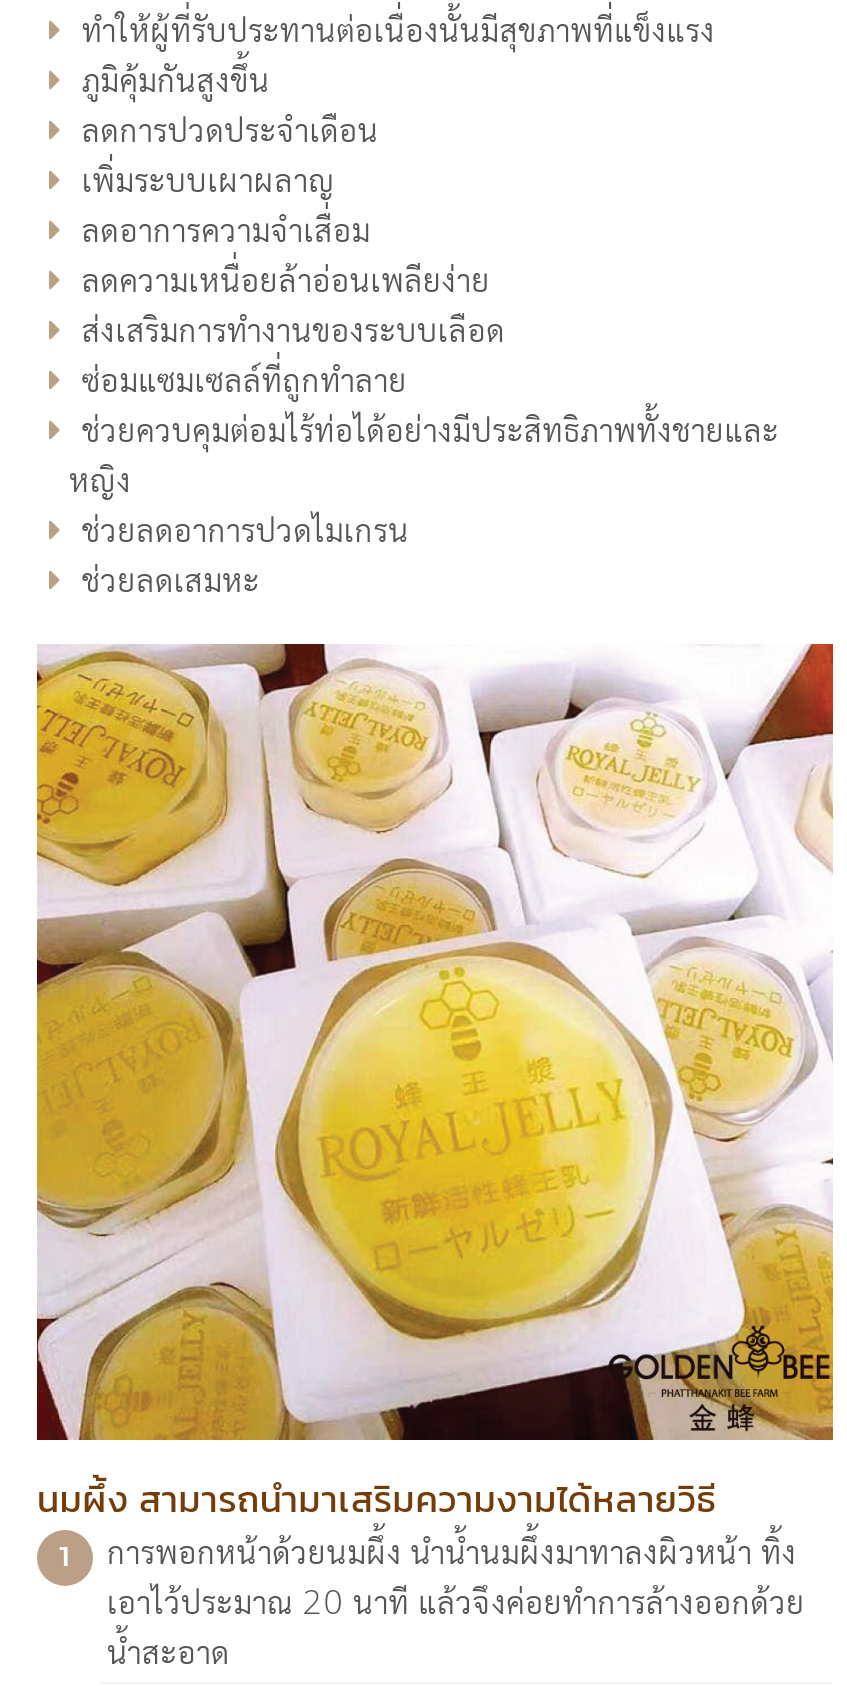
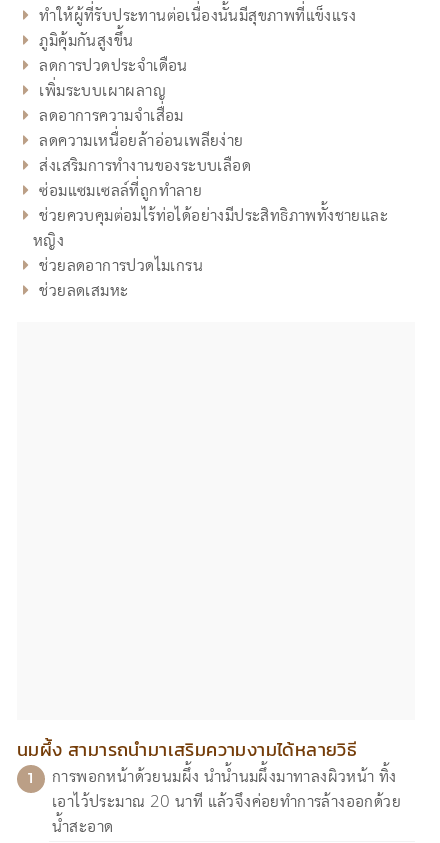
[35,642,835,1442] [image] -> none

